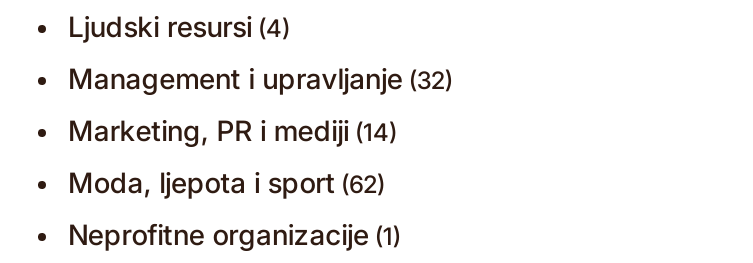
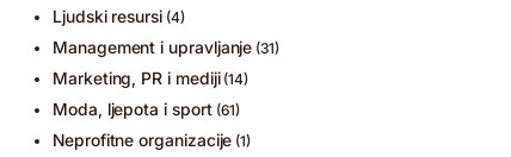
[68,61,453,95] Management i upravljanje (32) -> [53,37,280,57] Management i upravljanje (31)
[68,165,385,199] Moda, ljepota i sport (62) -> [53,99,239,119] Moda, ljepota i sport (61)

